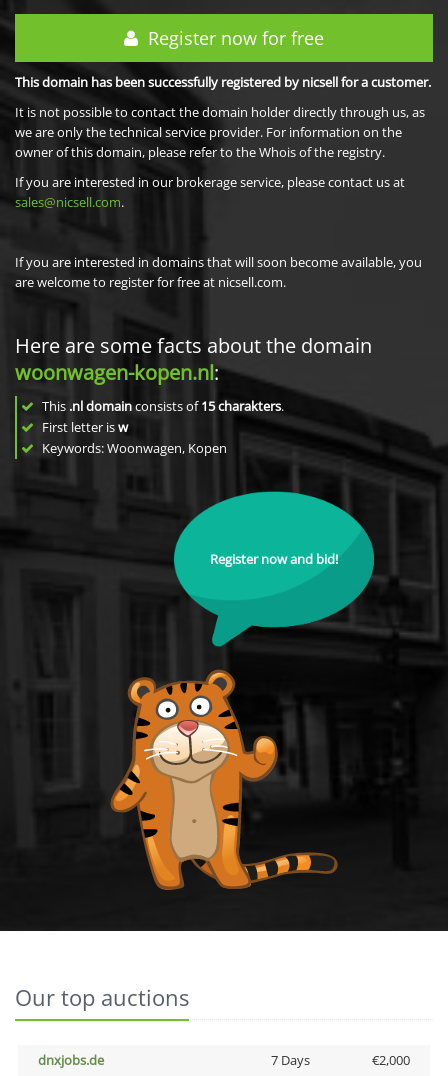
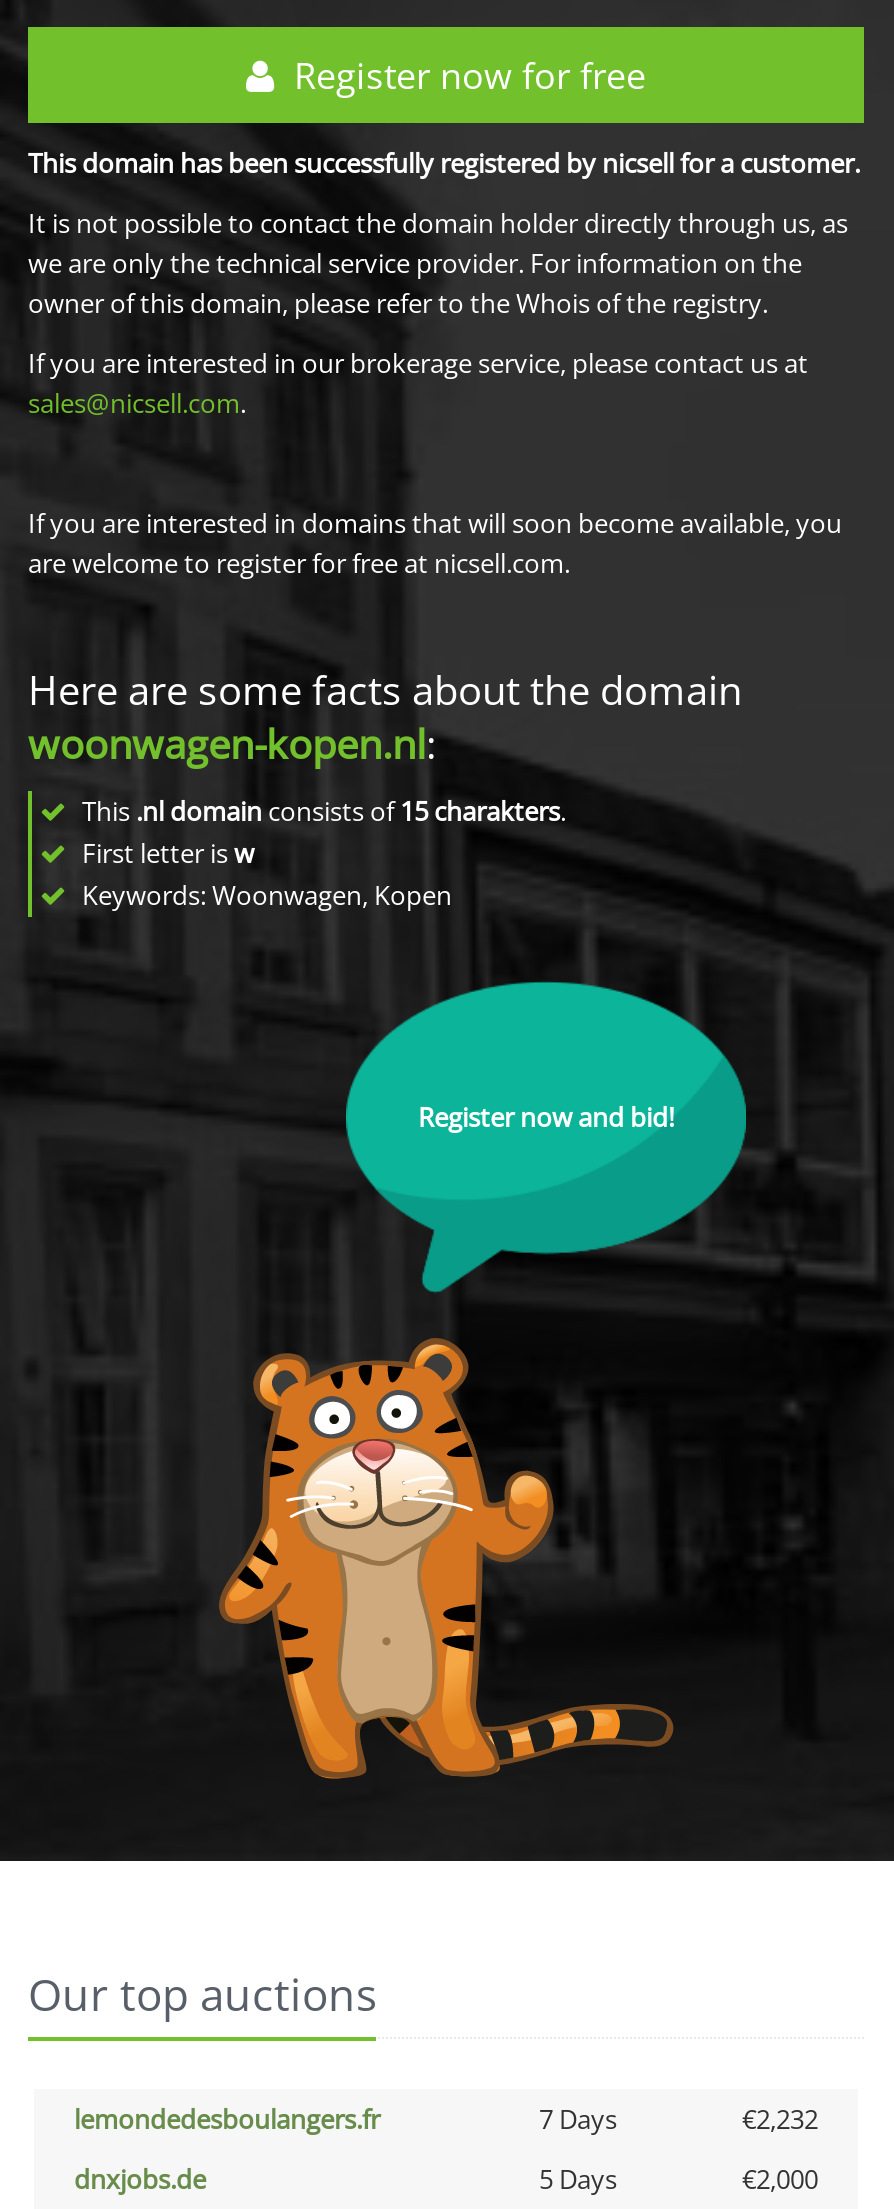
none -> [74,2101,818,2137] lemondedesboulangers.fr | 7 Days | €2,232
[270,1051,309,1069] 7 Days -> [539,2161,617,2197] 5 Days

